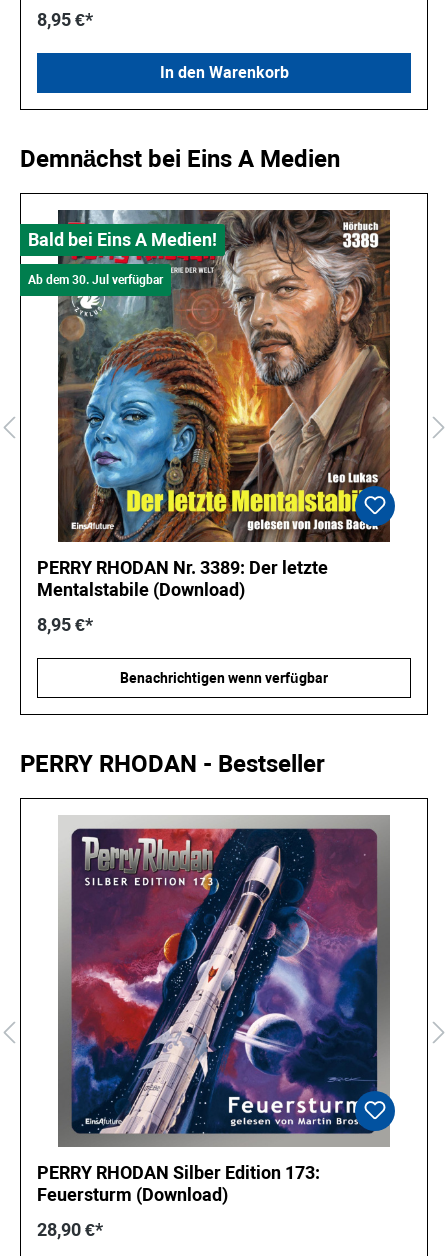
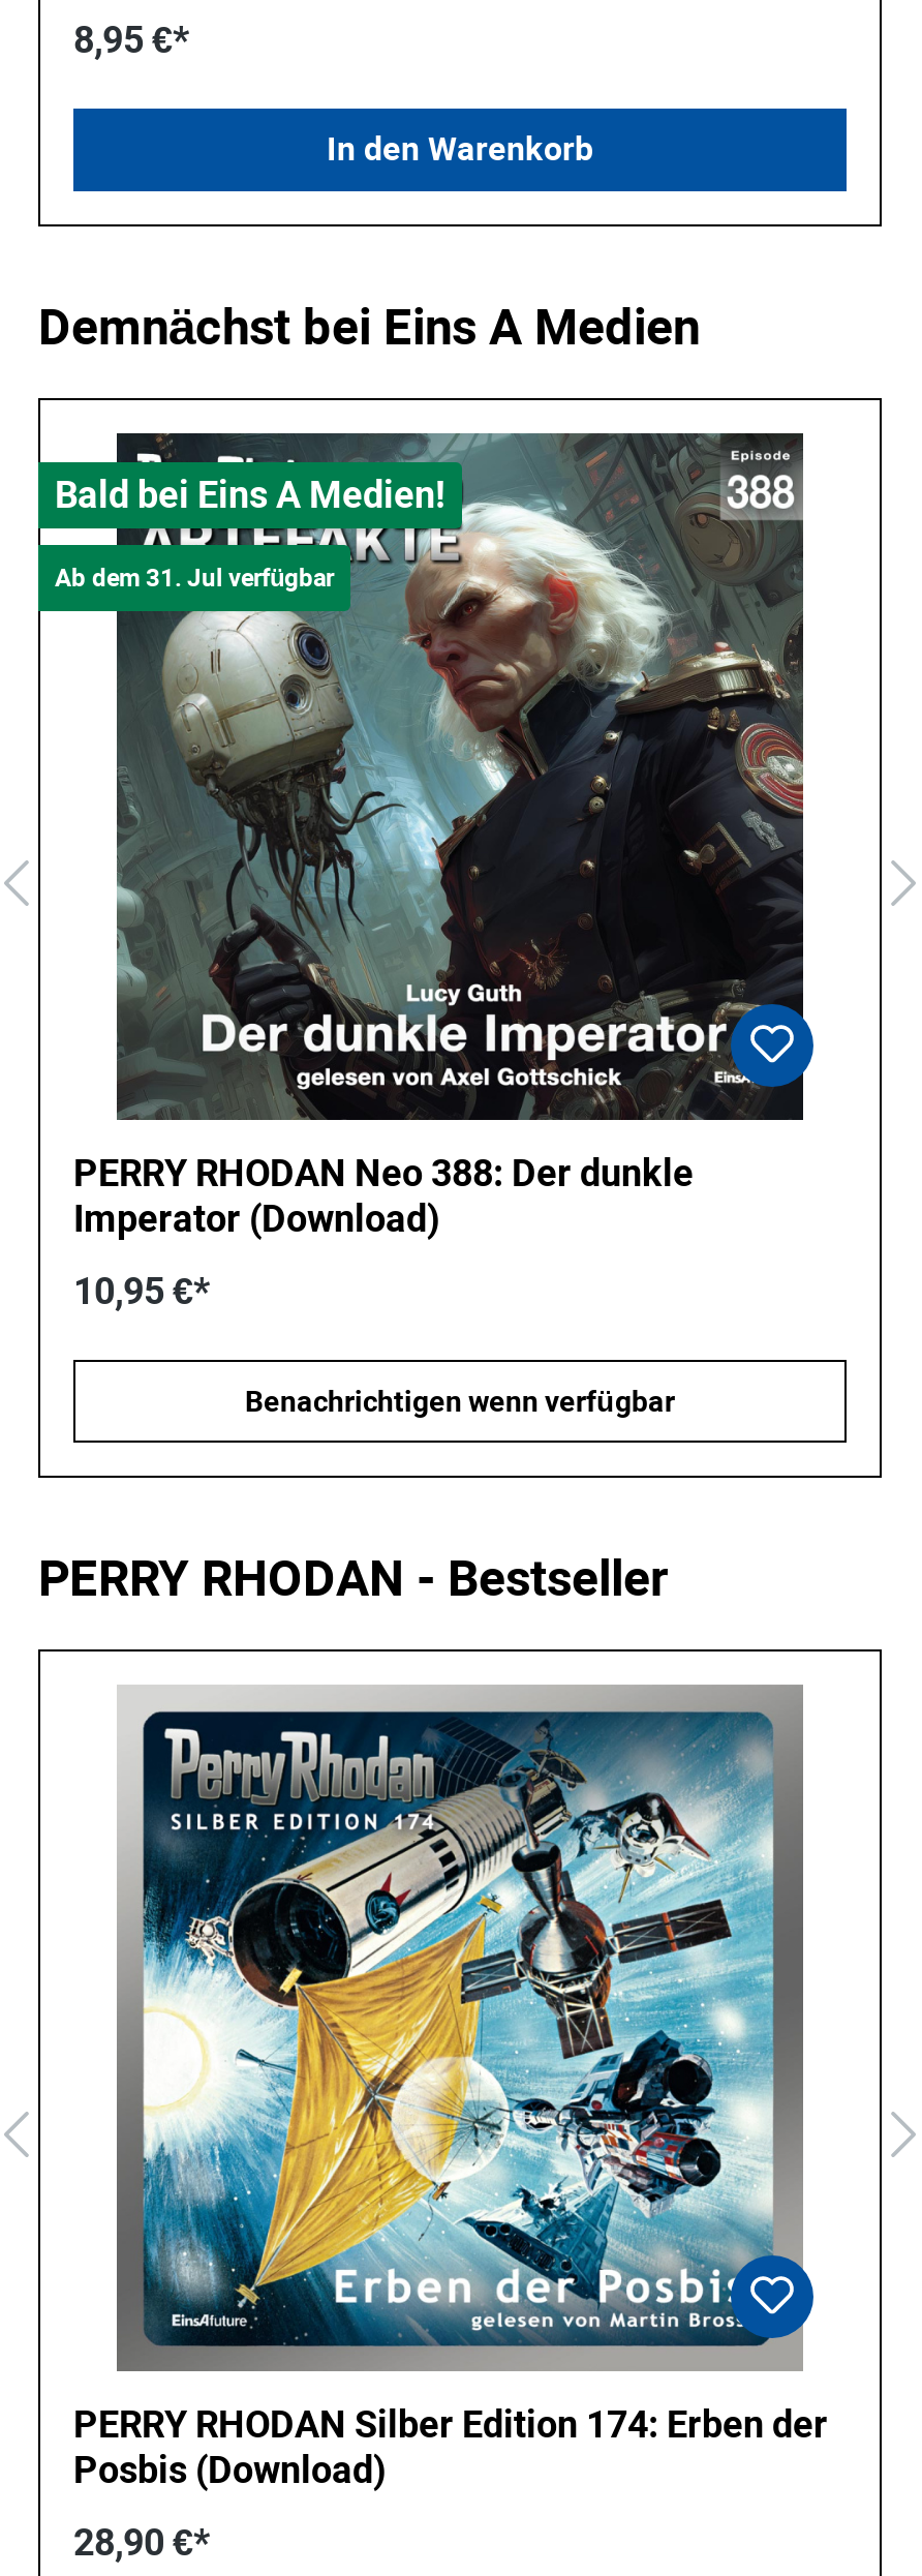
[28,209,391,543] [image] | Ab dem 30. Jul verfügbar -> [55,431,805,1122] [image] | Ab dem 31. Jul verfügbar
[37,557,328,578] PERRY RHODAN Nr. 3389: Der letzte -> [73,1150,694,1194] PERRY RHODAN Neo 388: Der dunkle
[37,579,245,600] Mentalstabile (Download) -> [73,1196,439,1239] Imperator (Download)
[37,614,93,635] 8,95 €* -> [73,1268,210,1312] 10,95 €*
[37,828,378,1205] [image] | PERRY RHODAN Silber Edition 173: | Feuersturm (Download) -> [73,1709,828,2491] [image] | PERRY RHODAN Silber Edition 174: Erben der | Posbis (Download)

